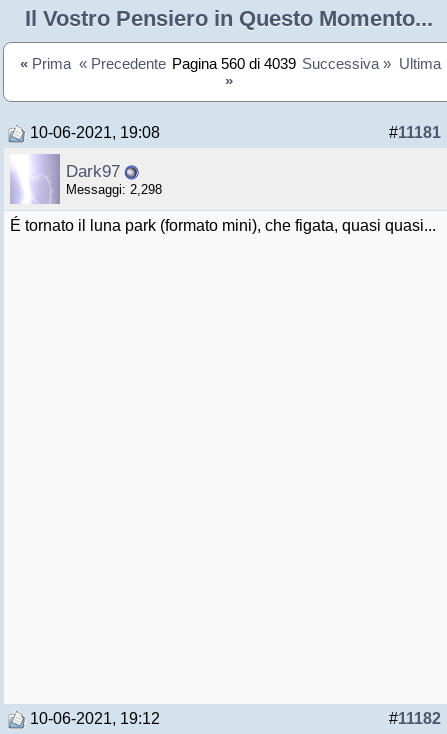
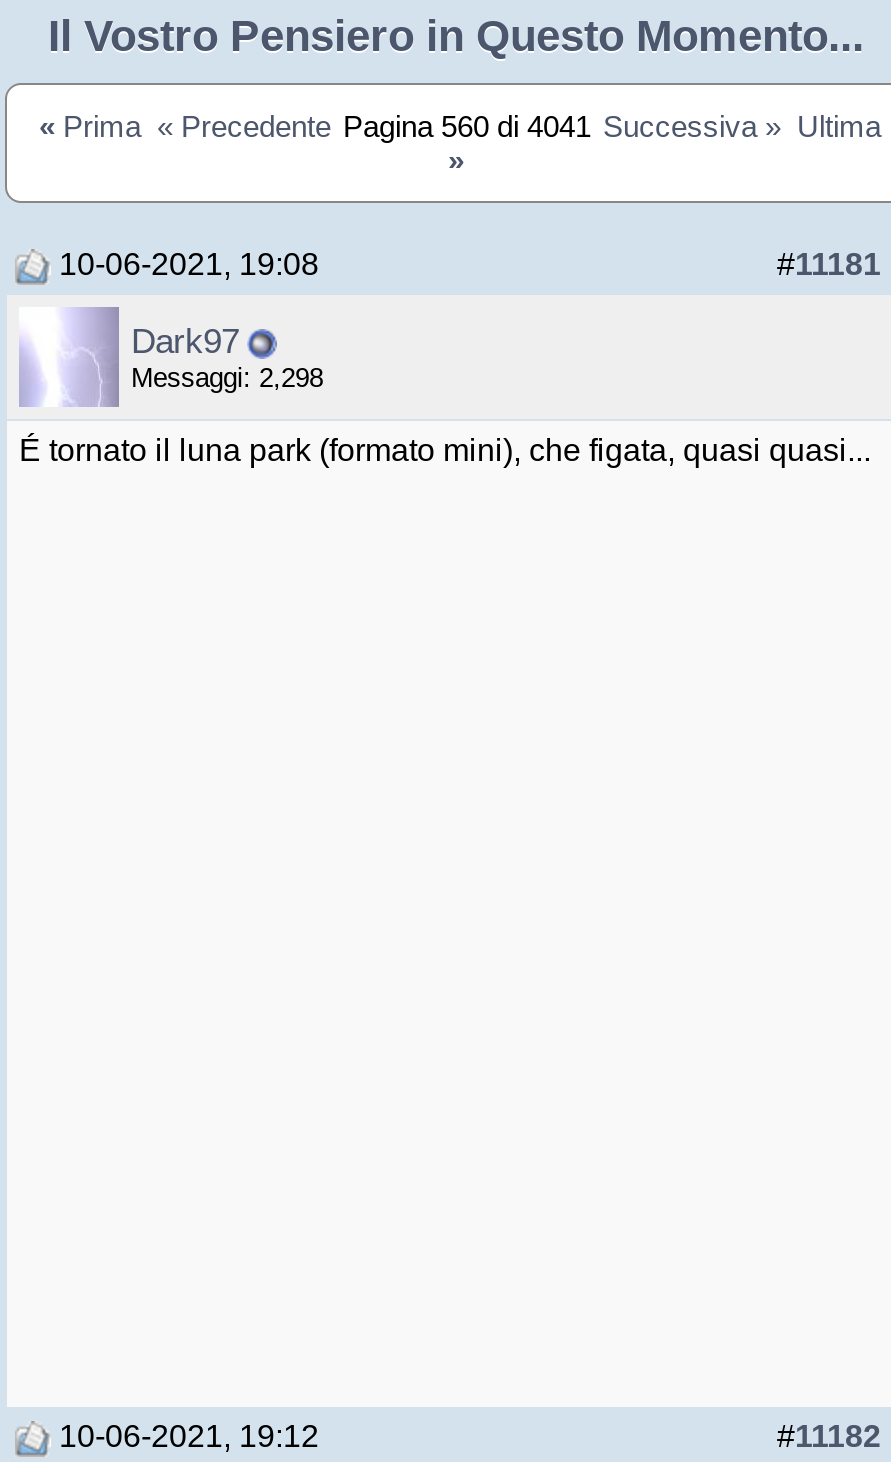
[20,55,441,72] «Prima « Precedente Pagina 560 di 4039 Successiva » Ultima -> [39,109,881,143] «Prima « Precedente Pagina 560 di 4041 Successiva » Ultima

